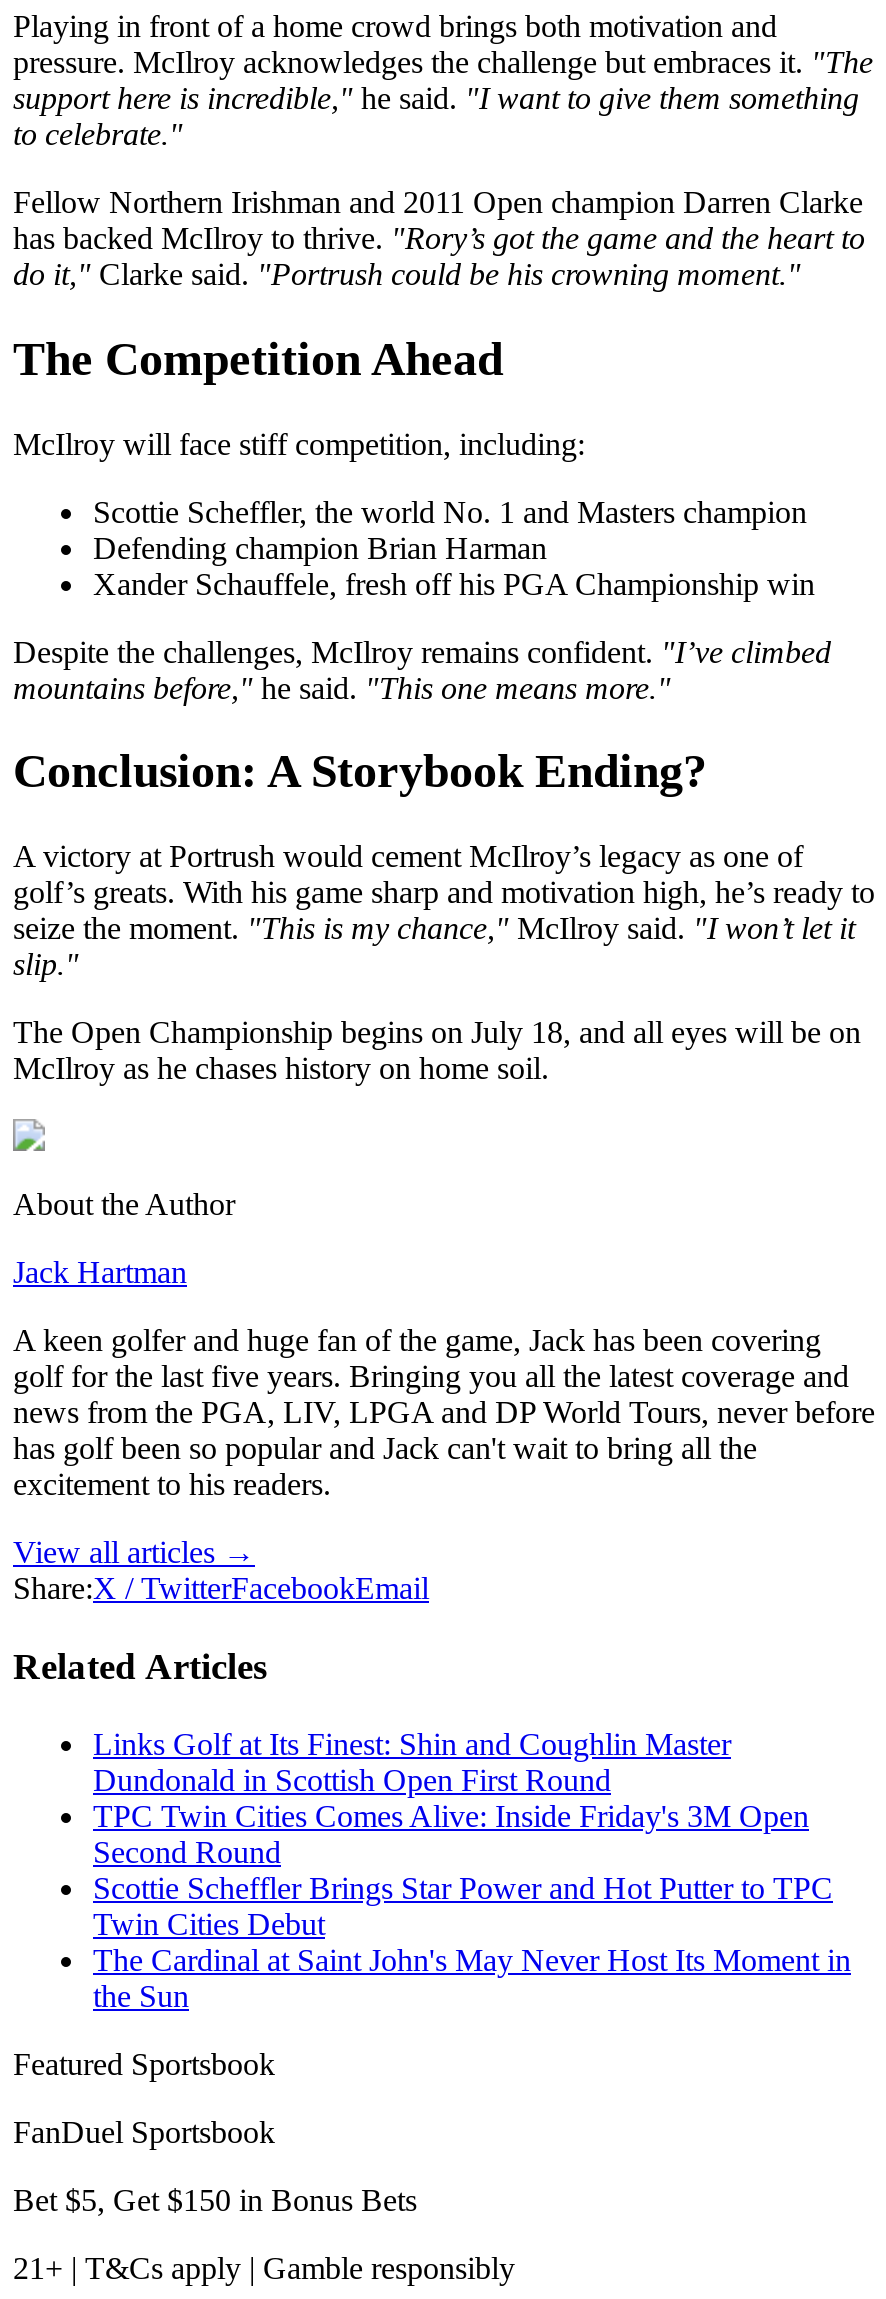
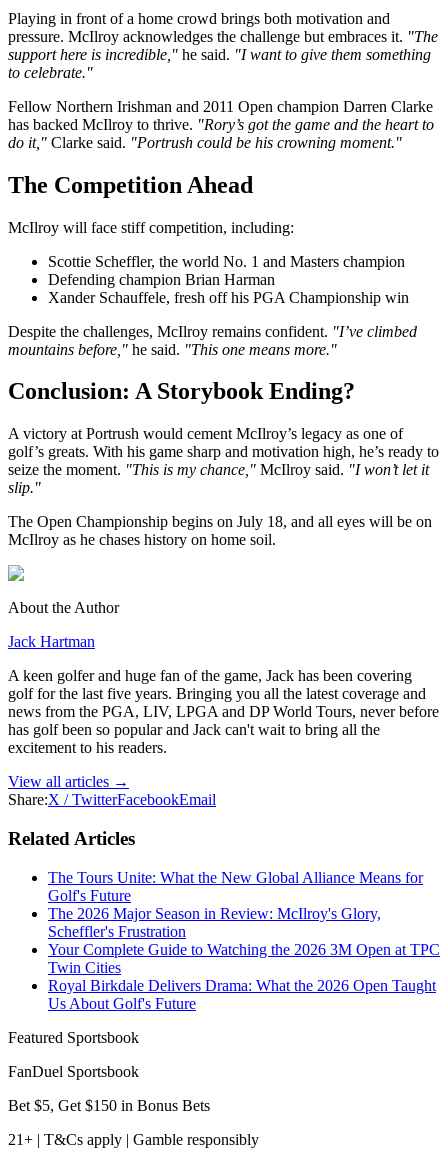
[93,1727,851,2013] Links Golf at Its Finest: Shin and Coughlin Master | Dundonald in Scottish Open First Round | TPC Twin Cities Comes Alive: Inside Friday's 3M Open | Second Round | Scottie Scheffler Brings Star Power and Hot Putter to TPC | Twin Cities Debut | The Cardinal at Saint John's May Never Host Its Moment in | the Sun -> [48,869,440,1012] The Tours Unite: What the New Global Alliance Means for | Golf's Future | The 2026 Major Season in Review: McIlroy's Glory, | Scheffler's Frustration | Your Complete Guide to Watching the 2026 3M Open at TPC | Twin Cities | Royal Birkdale Delivers Drama: What the 2026 Open Taught | Us About Golf's Future

